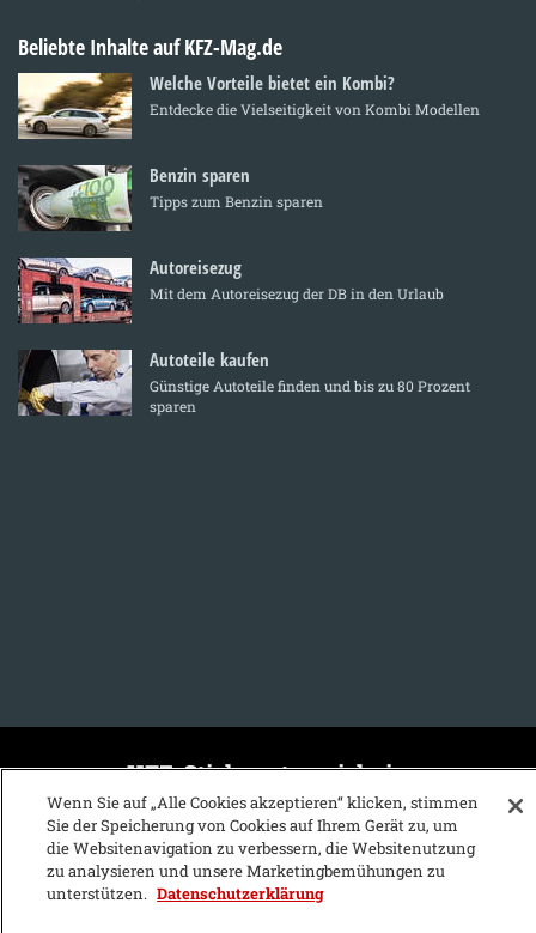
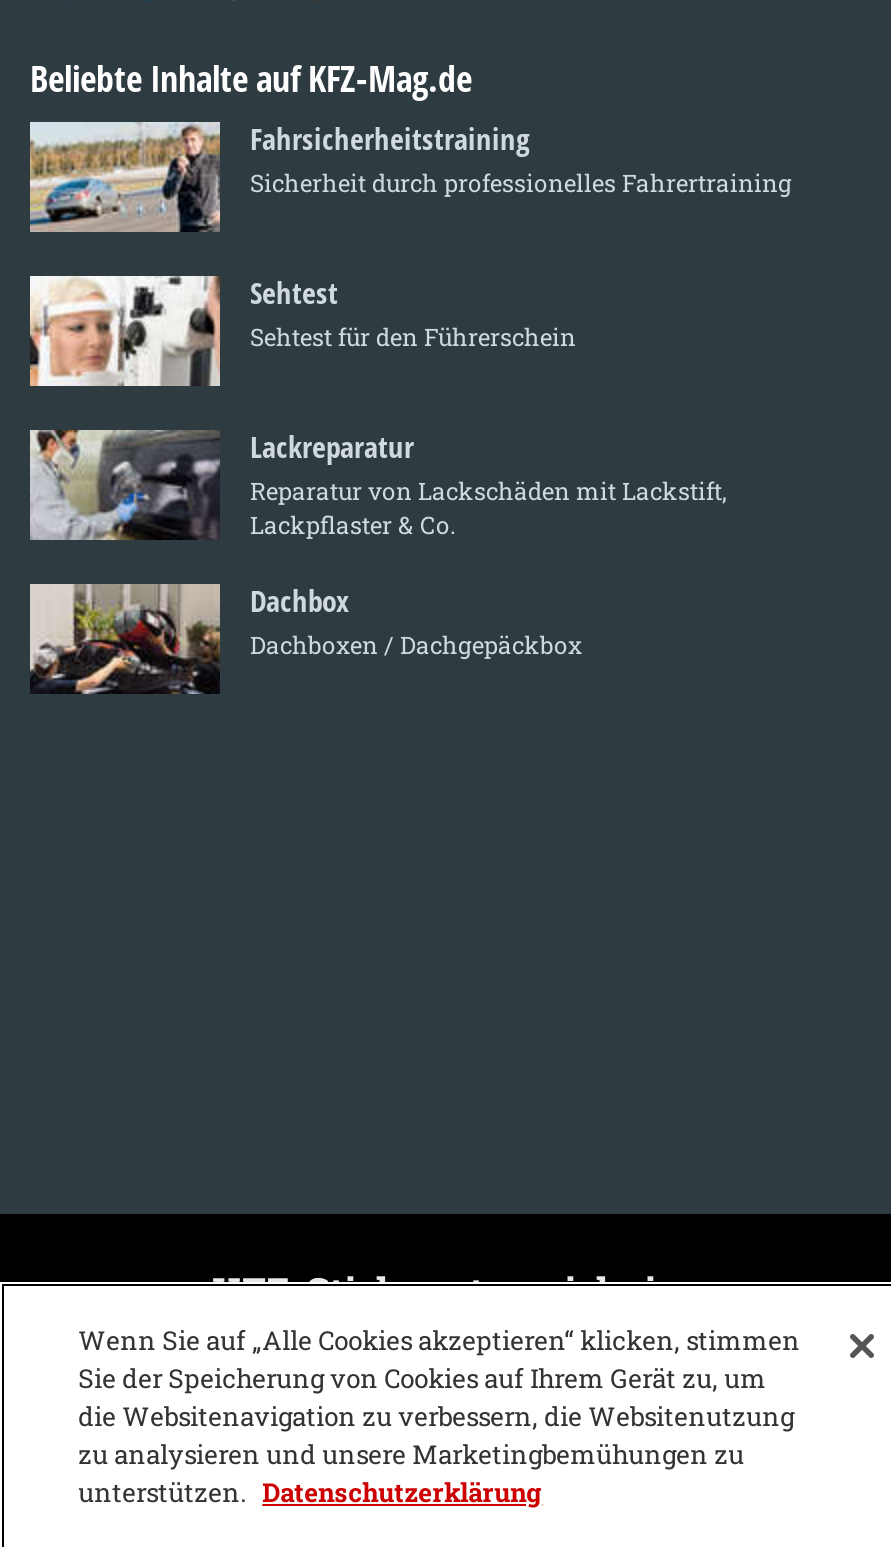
[18,71,480,140] [image] | Welche Vorteile bietet ein Kombi? | Entdecke die Vielseitigkeit von Kombi Modellen -> [28,118,792,232] [image] | Fahrsicherheitstraining | Sicherheit durch professionelles Fahrertraining
[18,163,323,232] [image] | Benzin sparen | Tipps zum Benzin sparen -> [28,272,576,388] [image] | Sehtest | Sehtest für den Führerschein
[18,255,444,323] [image] | Autoreisezug | Mit dem Autoreisezug der DB in den Urlaub -> [28,426,726,542] [image] | Lackreparatur | Reparatur von Lackschäden mit Lackstift, | Lackpflaster & Co.
[18,348,470,417] [image] | Autoteile kaufen | Günstige Autoteile finden und bis zu 80 Prozent | sparen -> [28,580,582,696] [image] | Dachbox | Dachboxen / Dachgepäckbox

